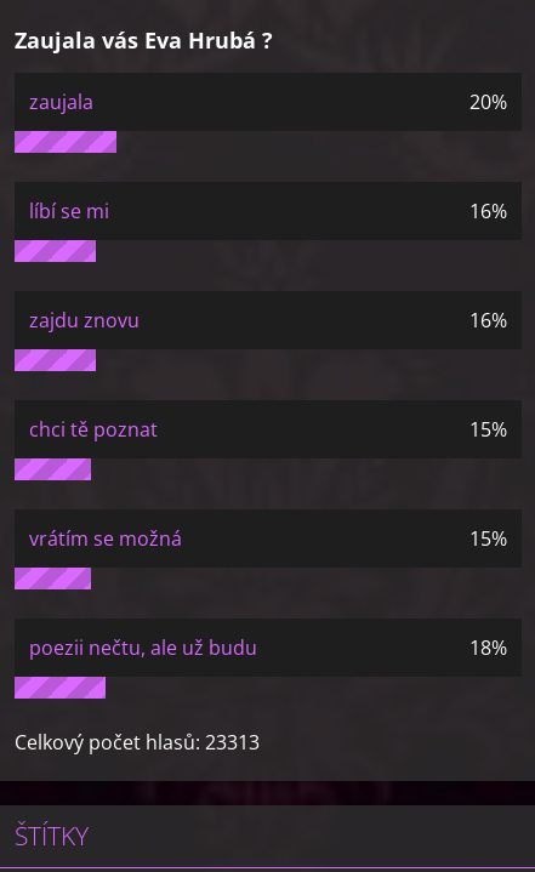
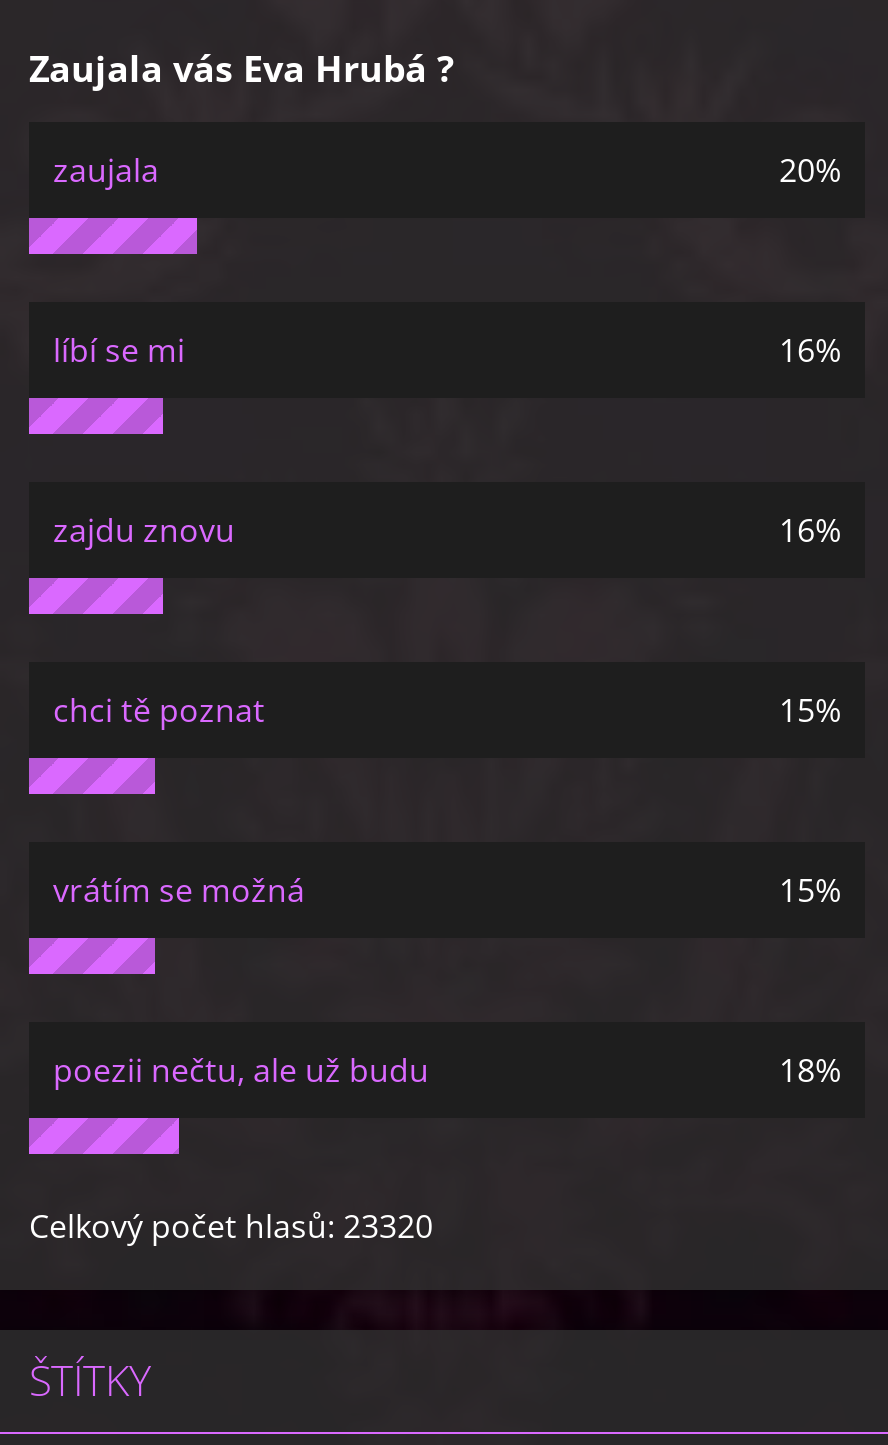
[15,729,260,756] Celkový počet hlasů: 23313 -> [29,1204,433,1248] Celkový počet hlasů: 23320

